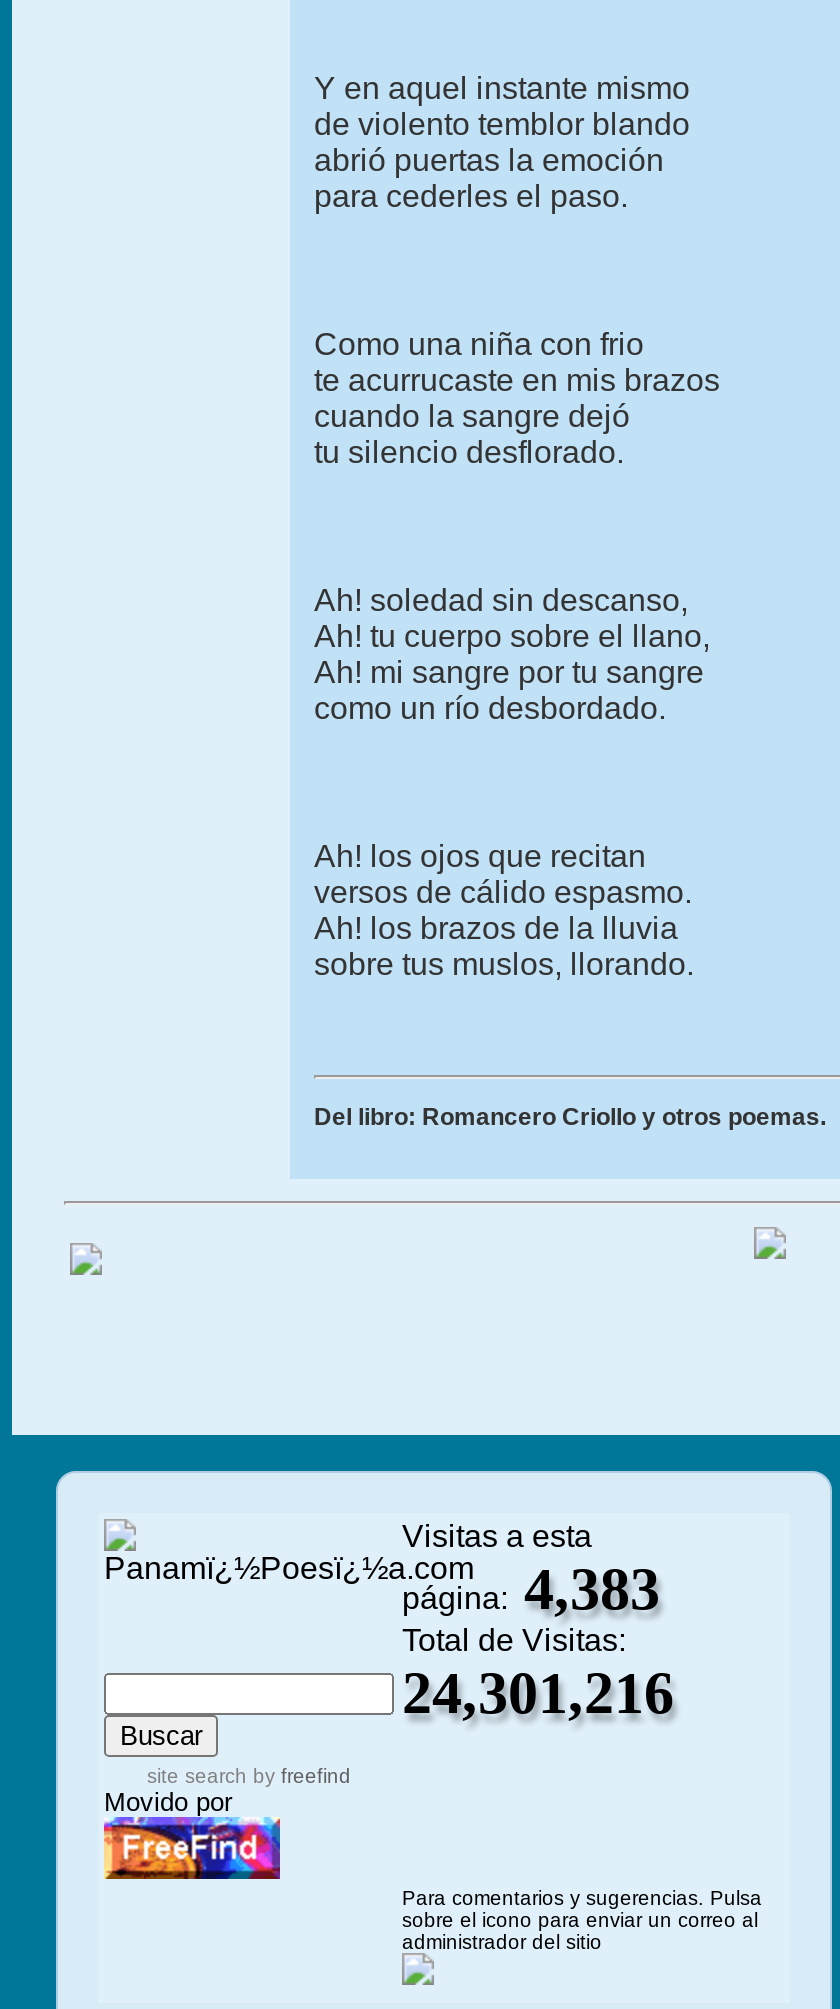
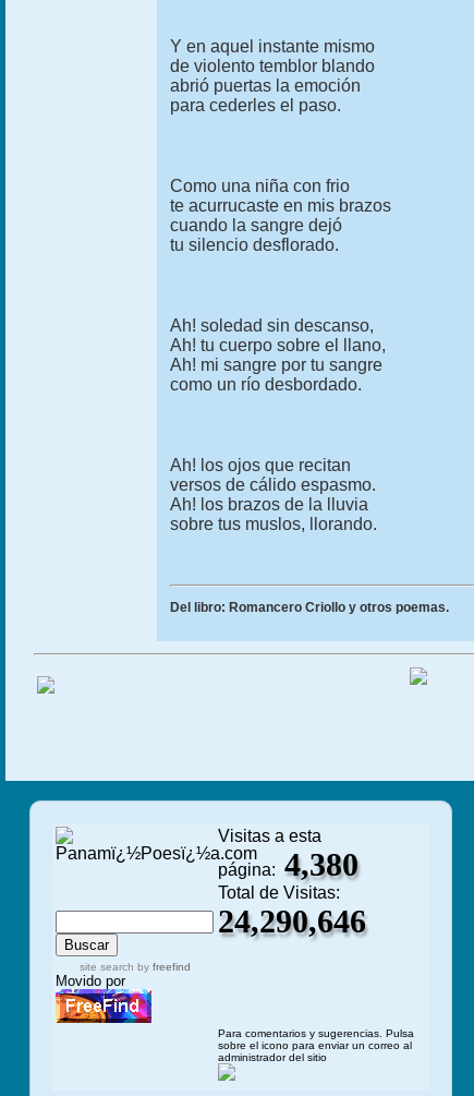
[402,1555,660,1621] página: 4,383 -> [218,846,358,882] página: 4,380
[402,1659,674,1725] 24,301,216 -> [218,903,366,939] 24,290,646

